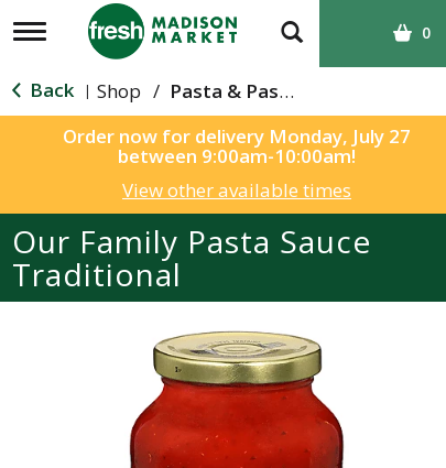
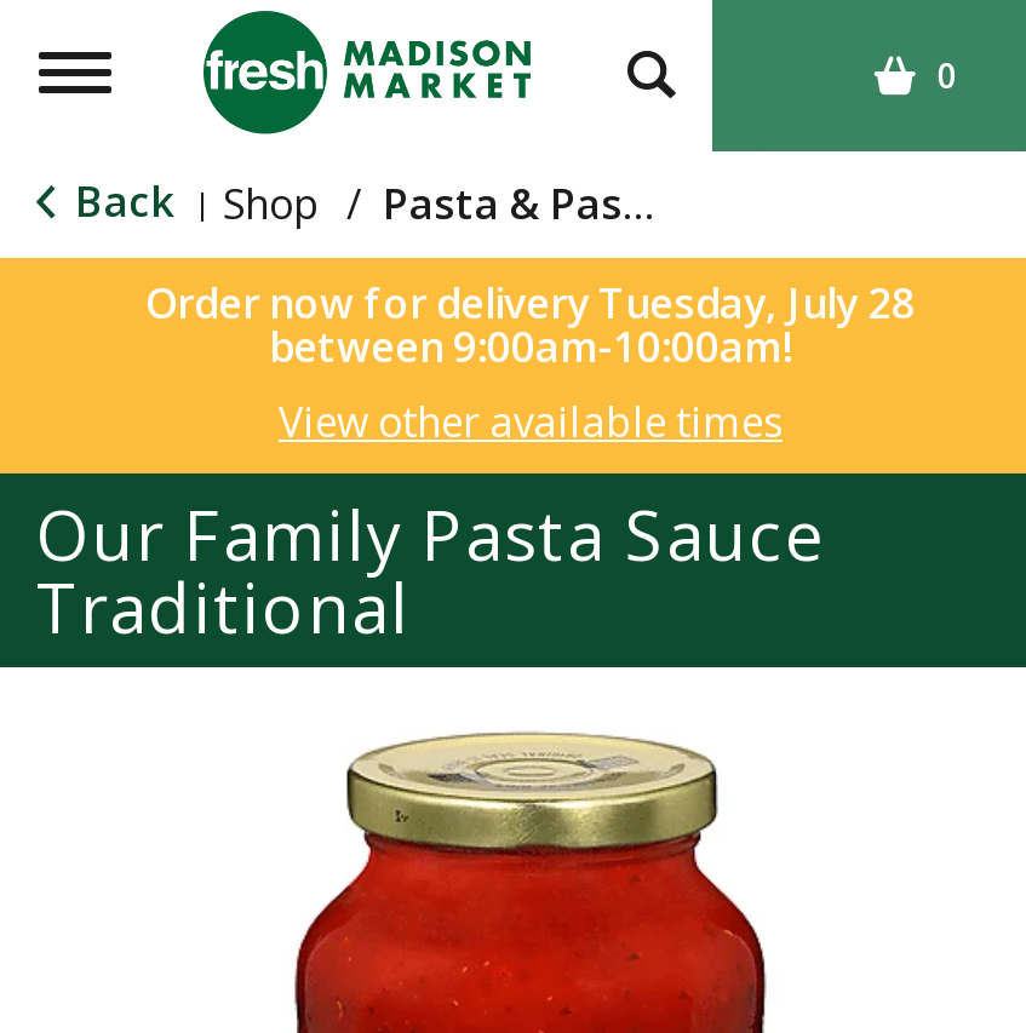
[63,123,411,149] Order now for delivery Monday, July 27 -> [145,275,916,331] Order now for delivery Tuesday, July 28

